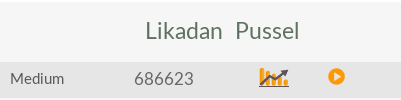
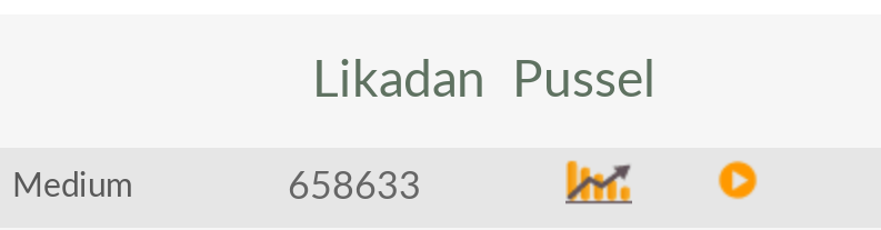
[134,71,194,88] 686623 -> [288,168,421,206] 658633

